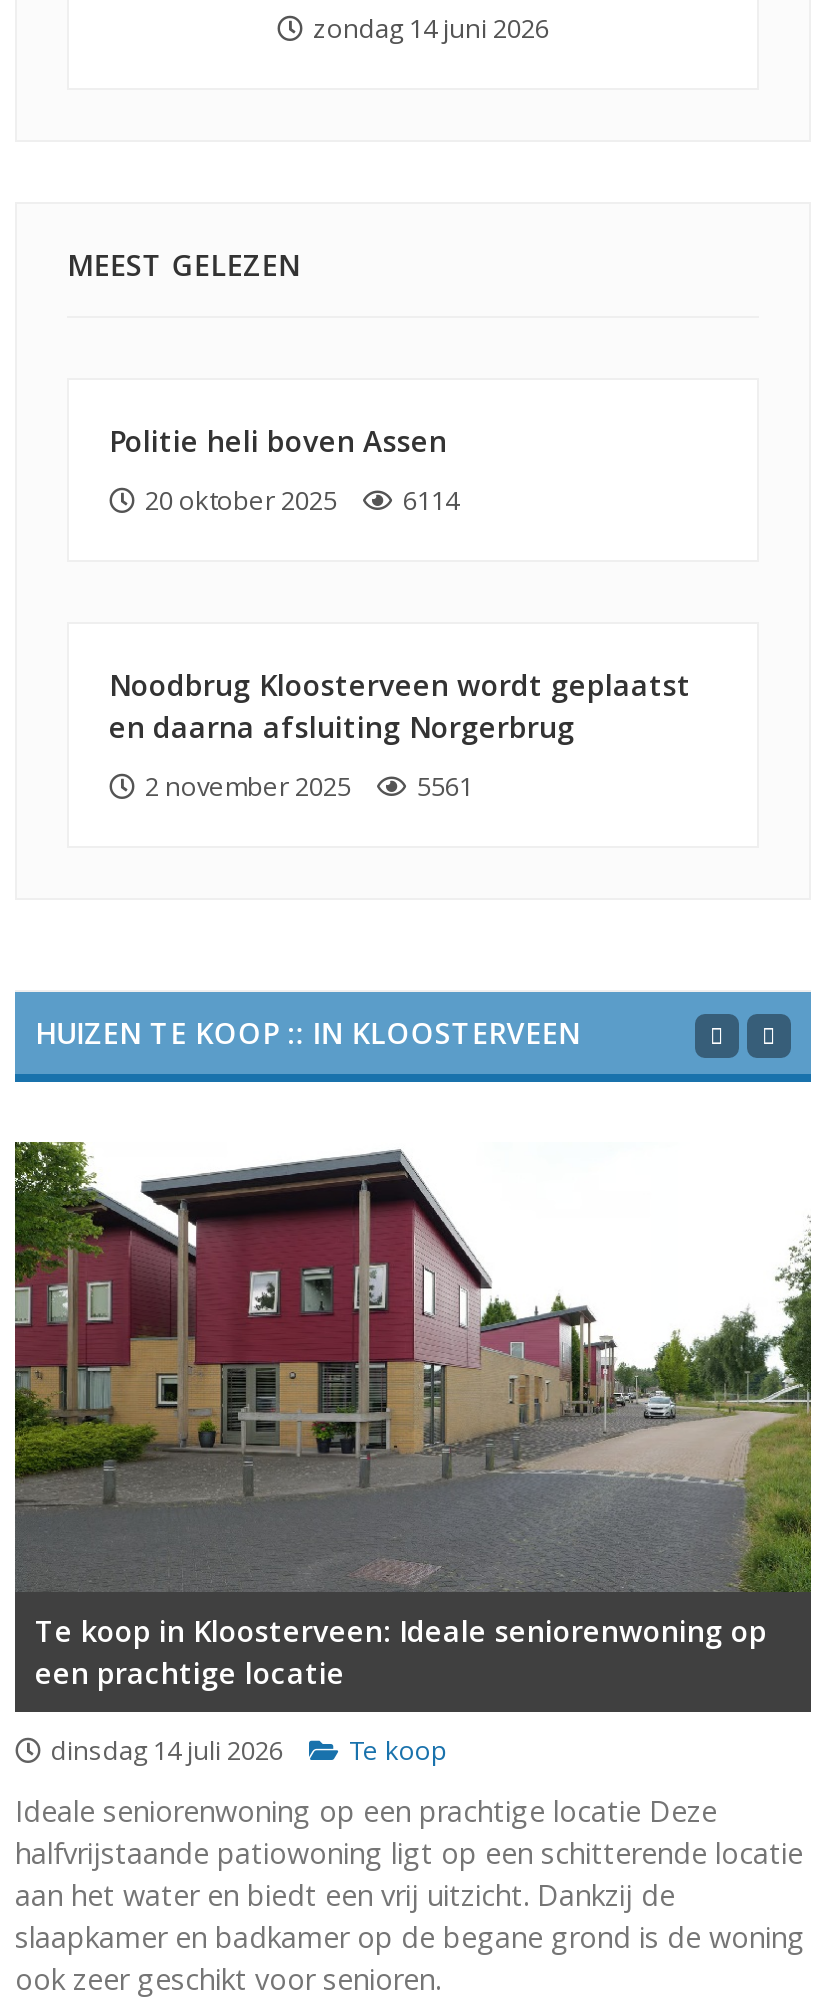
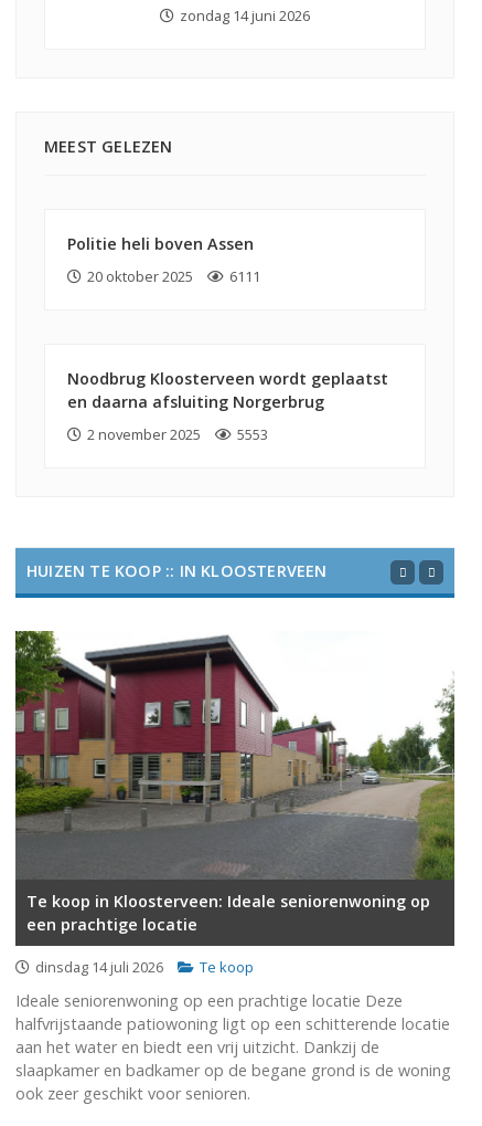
[145,482,459,518] 20 oktober 2025 6114 -> [87,266,260,286] 20 oktober 2025 6111
[145,768,473,804] 2 november 2025 5561 -> [87,424,268,444] 2 november 2025 5553

